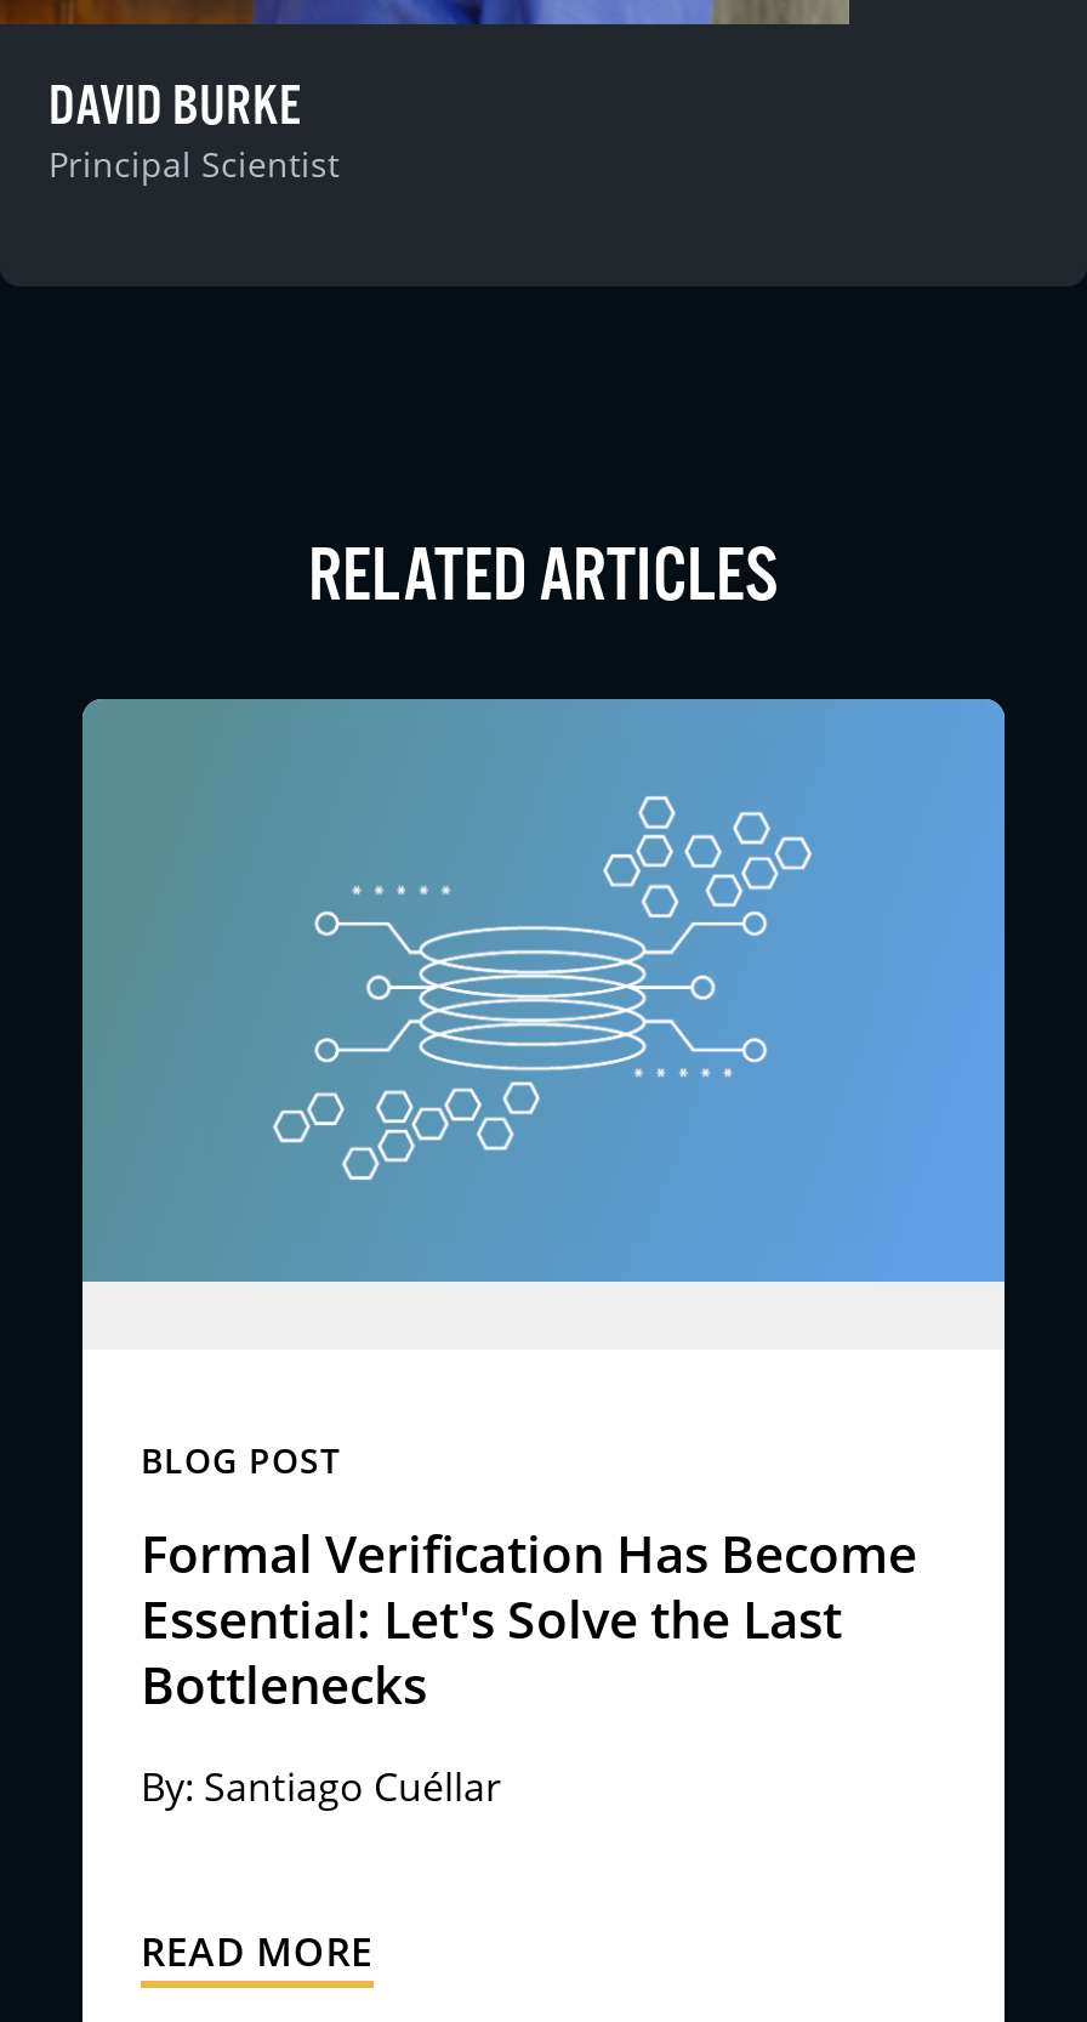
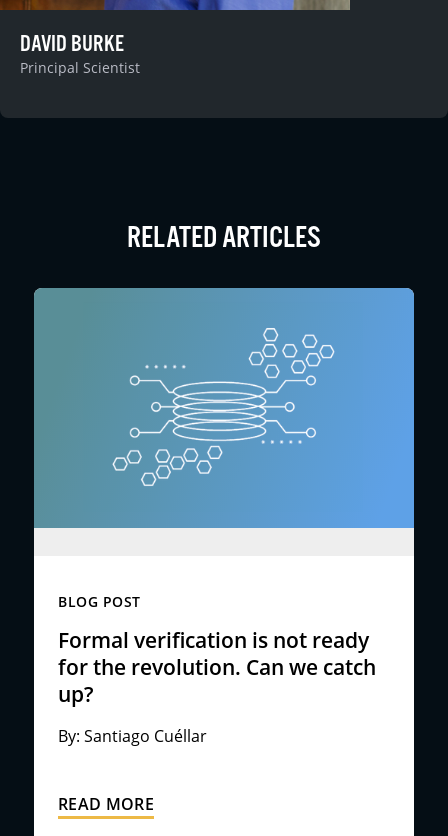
[141,1520,917,1719] Formal Verification Has Become | Essential: Let's Solve the Last | Bottlenecks -> [58,626,376,708] Formal verification is not ready | for the revolution. Can we catch | up?

